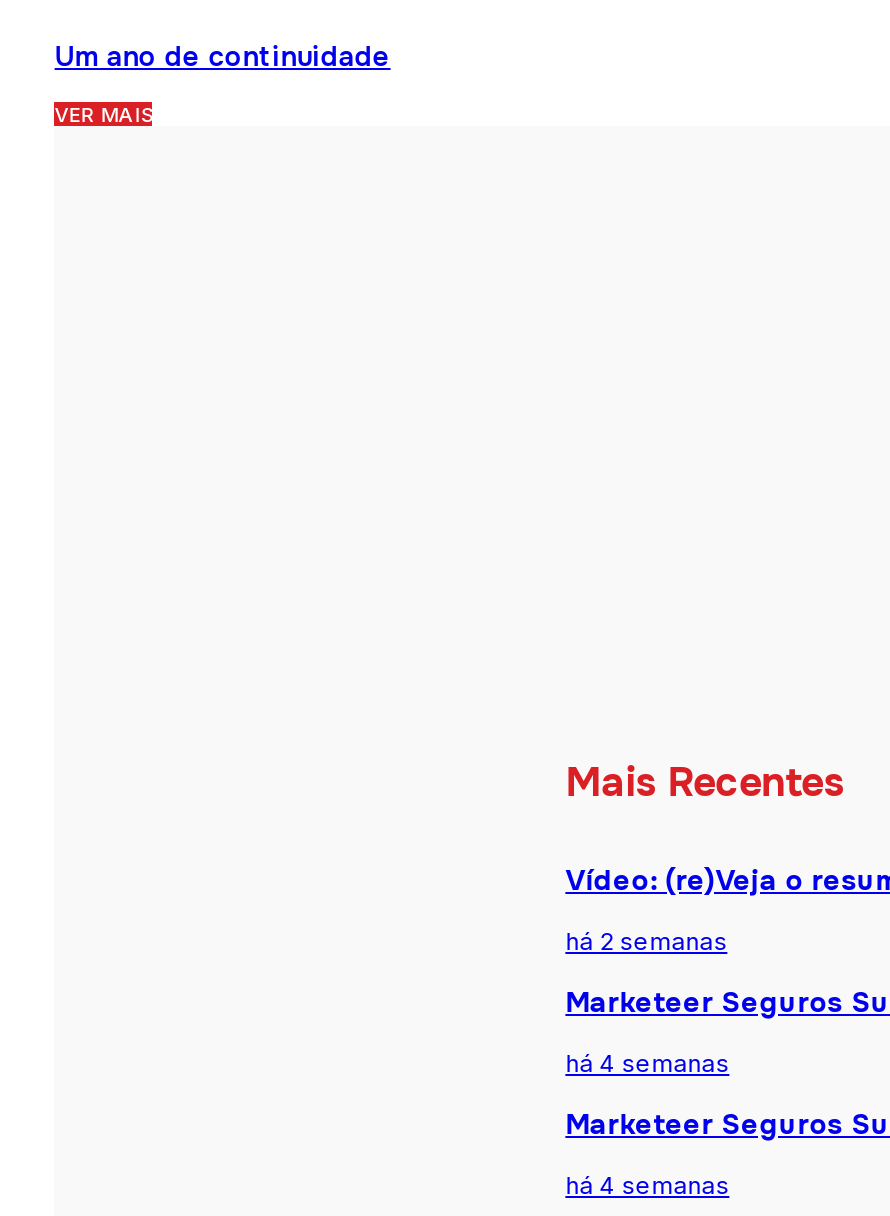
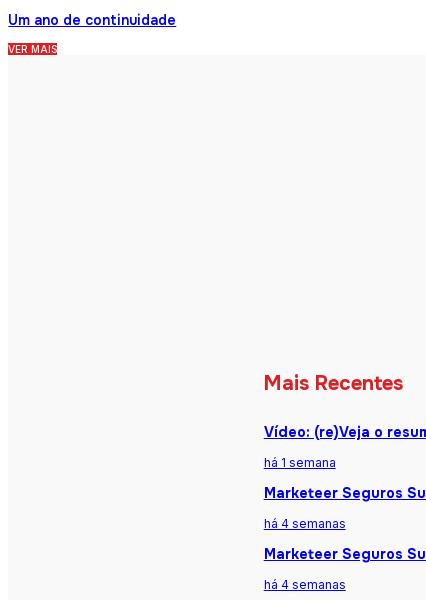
[565,926,727,956] há 2 semanas -> [264,455,336,470] há 1 semana

